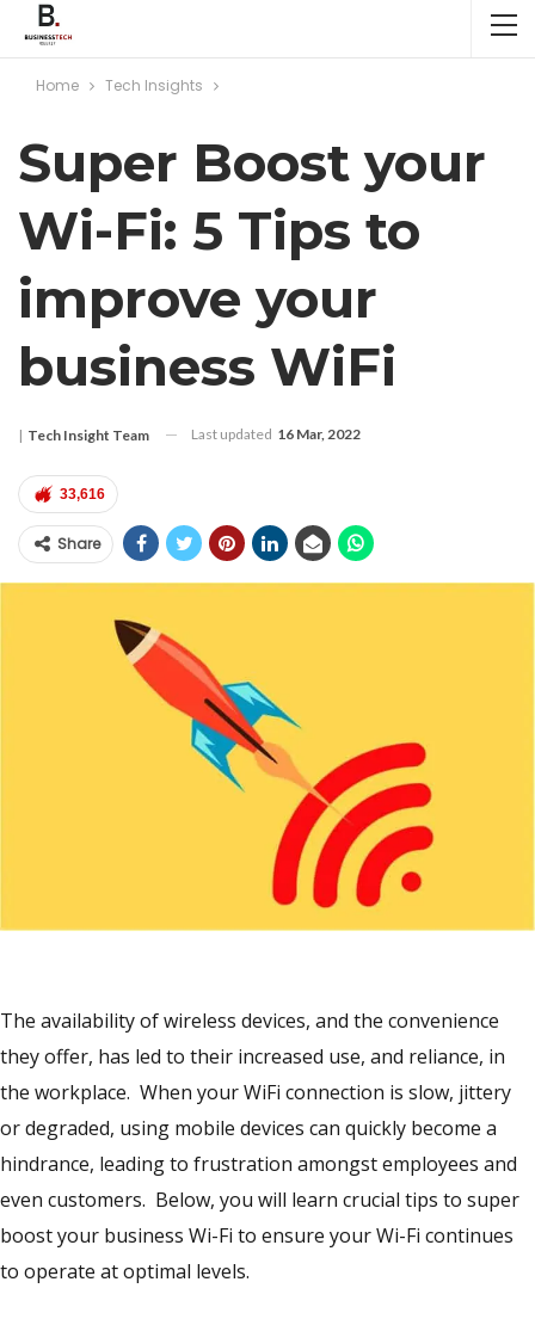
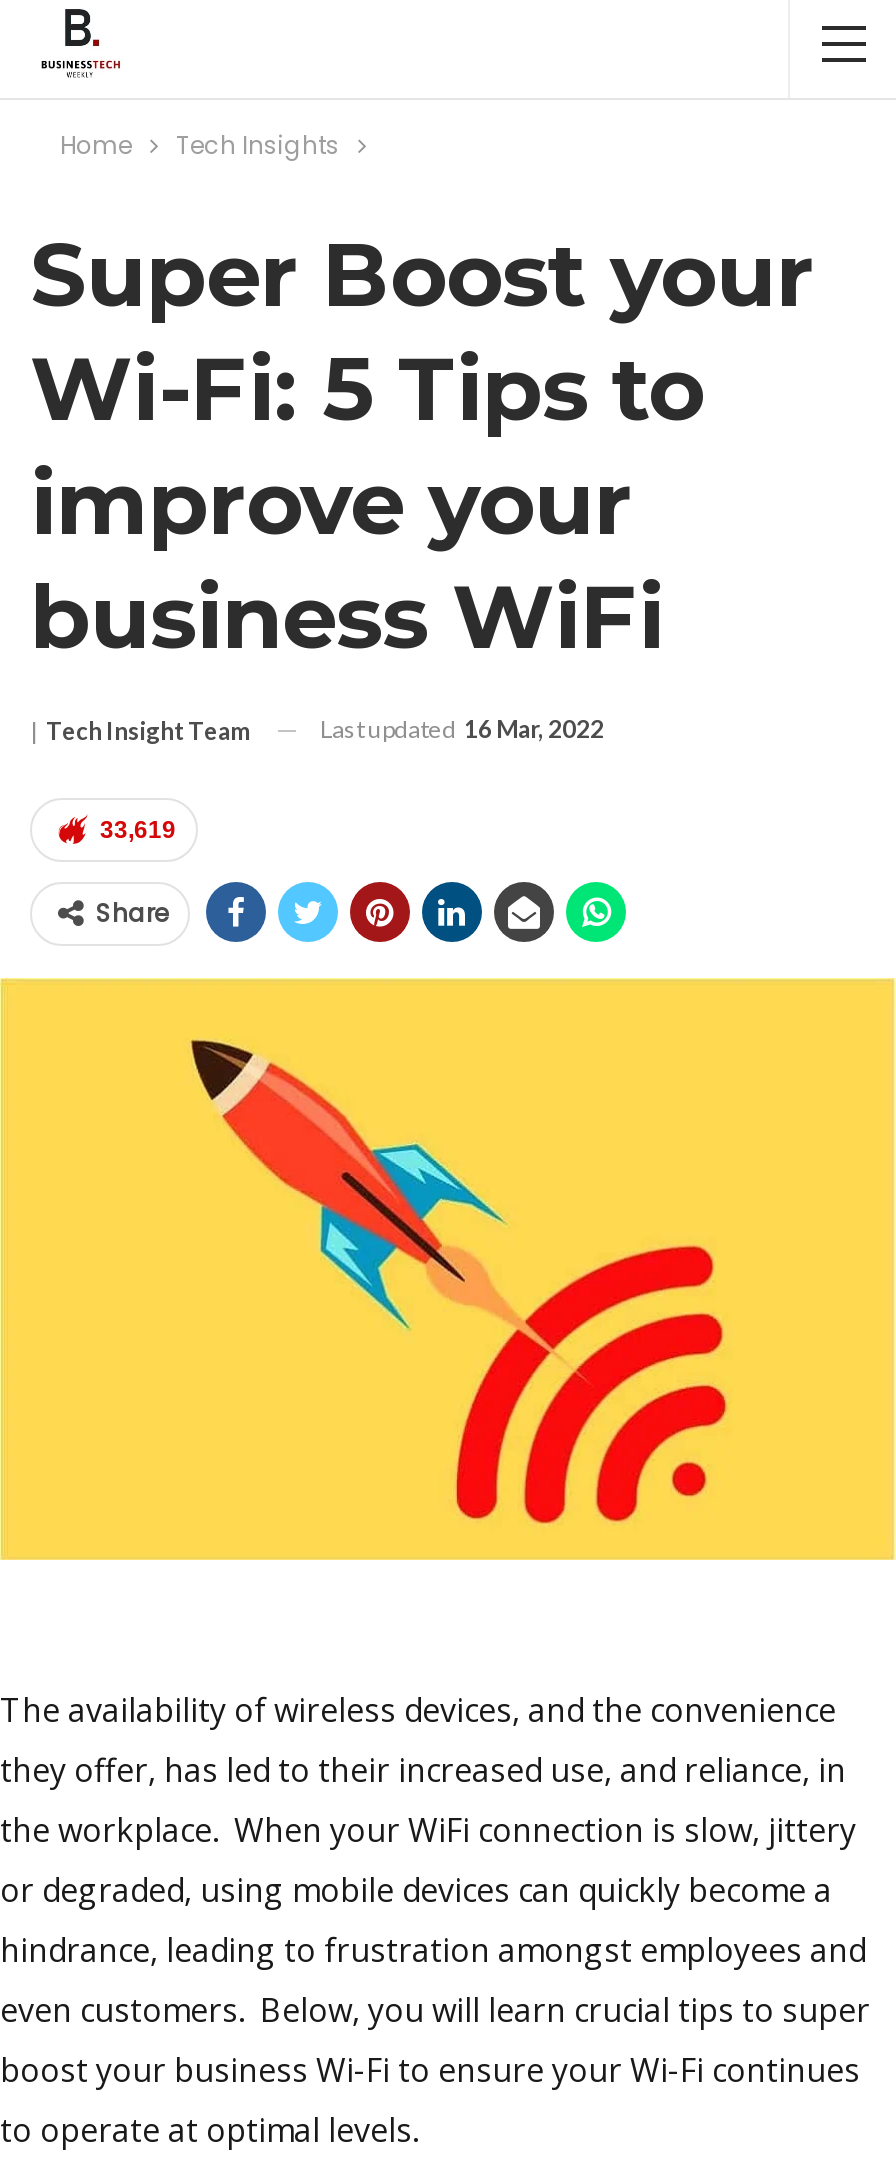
[60,486,105,503] 33,616 -> [100,816,176,844] 33,619

